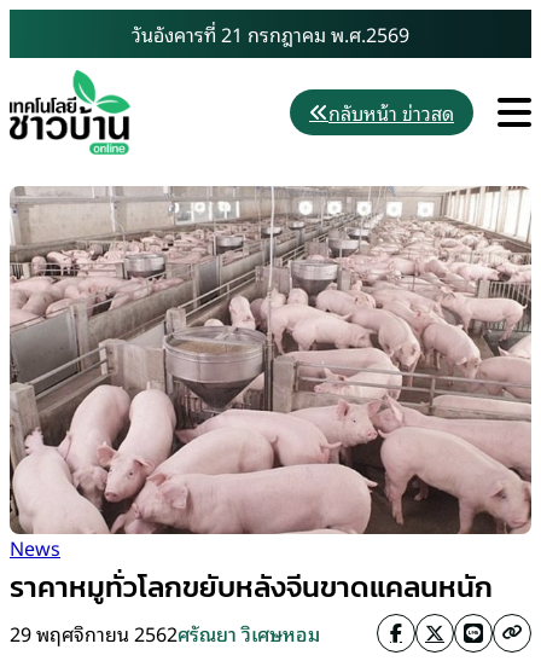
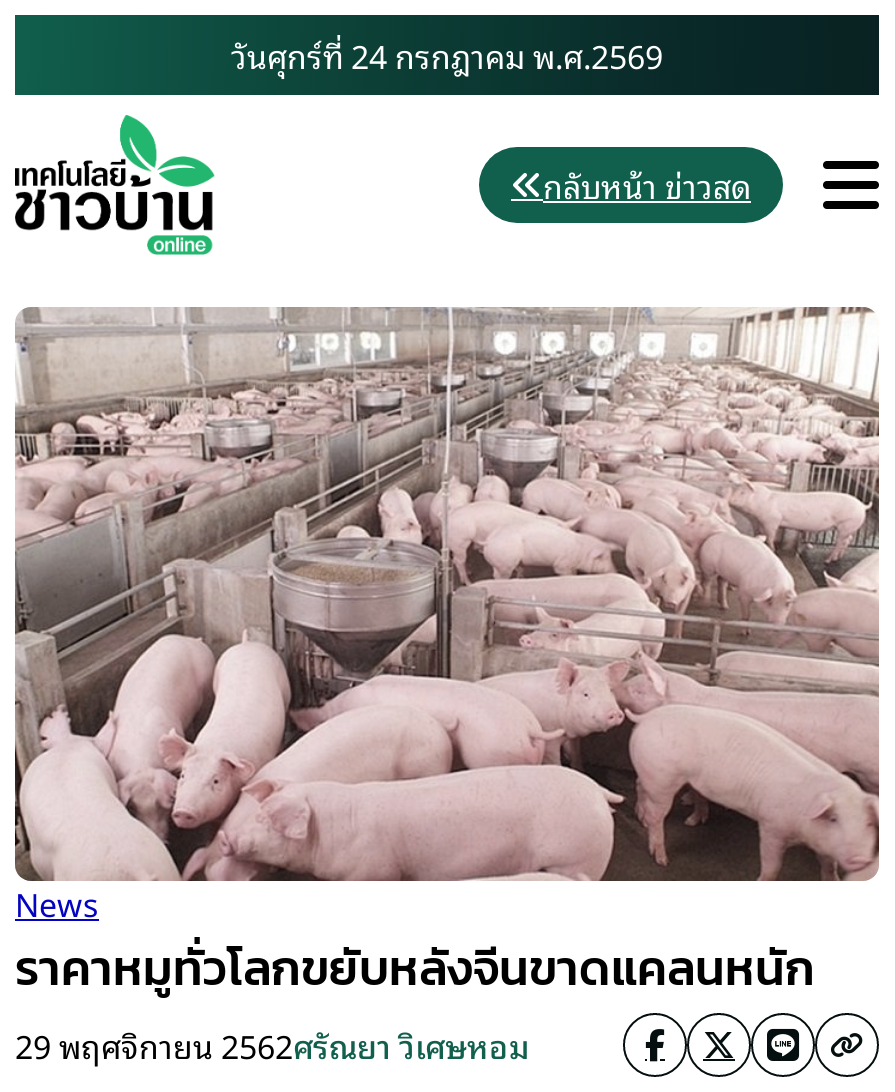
[132,18,409,50] วันอังคารที่ 21 กรกฎาคม พ.ศ.2569 -> [231,29,663,81] วันศุกร์ที่ 24 กรกฎาคม พ.ศ.2569

